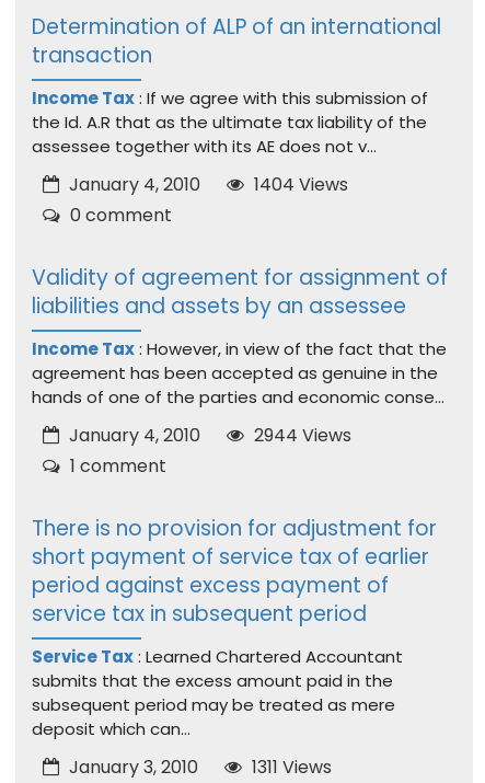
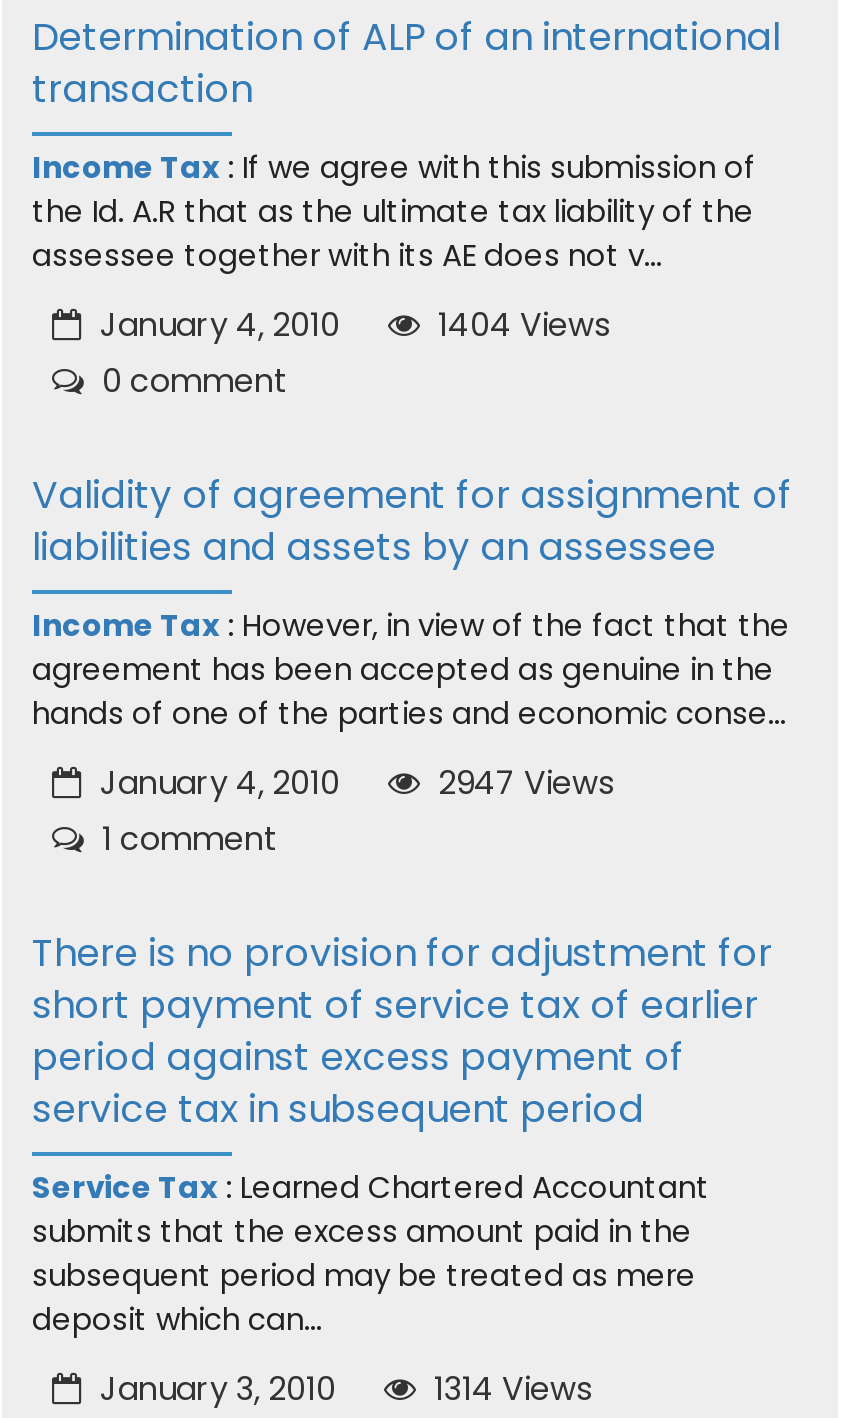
[65,423,351,448] January 4, 2010 2944 Views -> [92,760,614,806] January 4, 2010 2947 Views
[65,755,332,780] January 3, 2010 1311 Views -> [92,1366,592,1412] January 3, 2010 1314 Views

